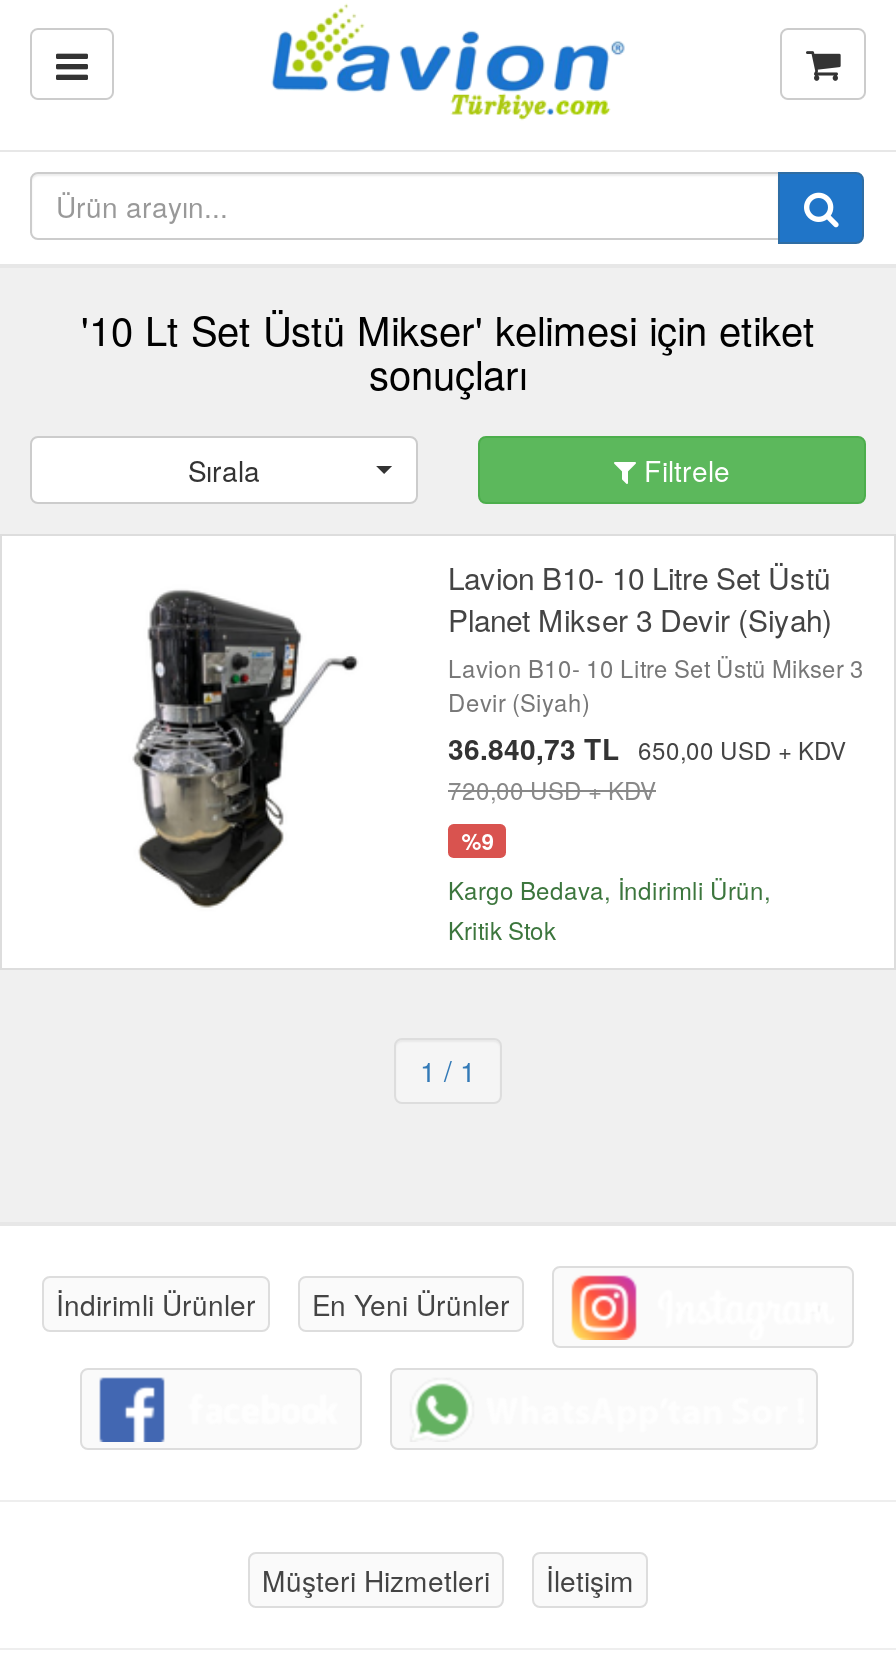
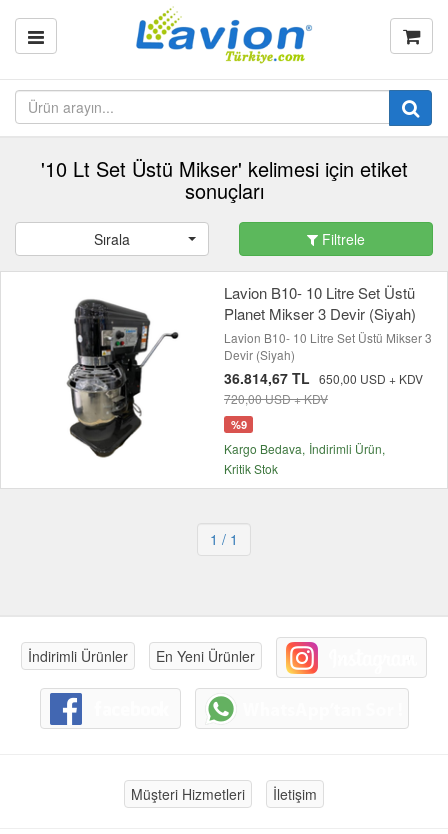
[448,728,846,768] 36.840,73 TL 650,00 USD + KDV -> [224,368,423,388] 36.814,67 TL 650,00 USD + KDV

